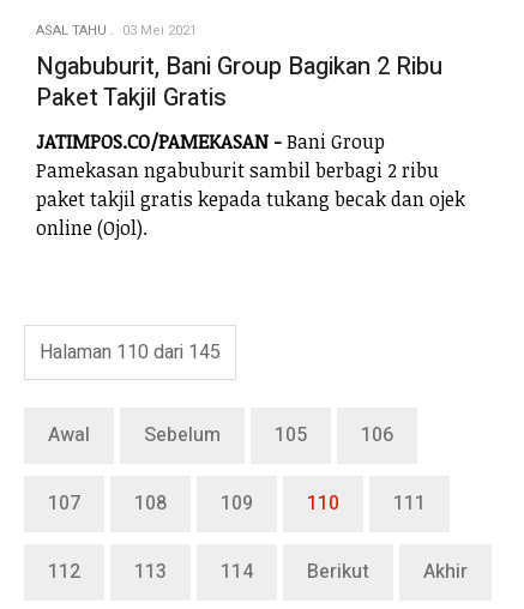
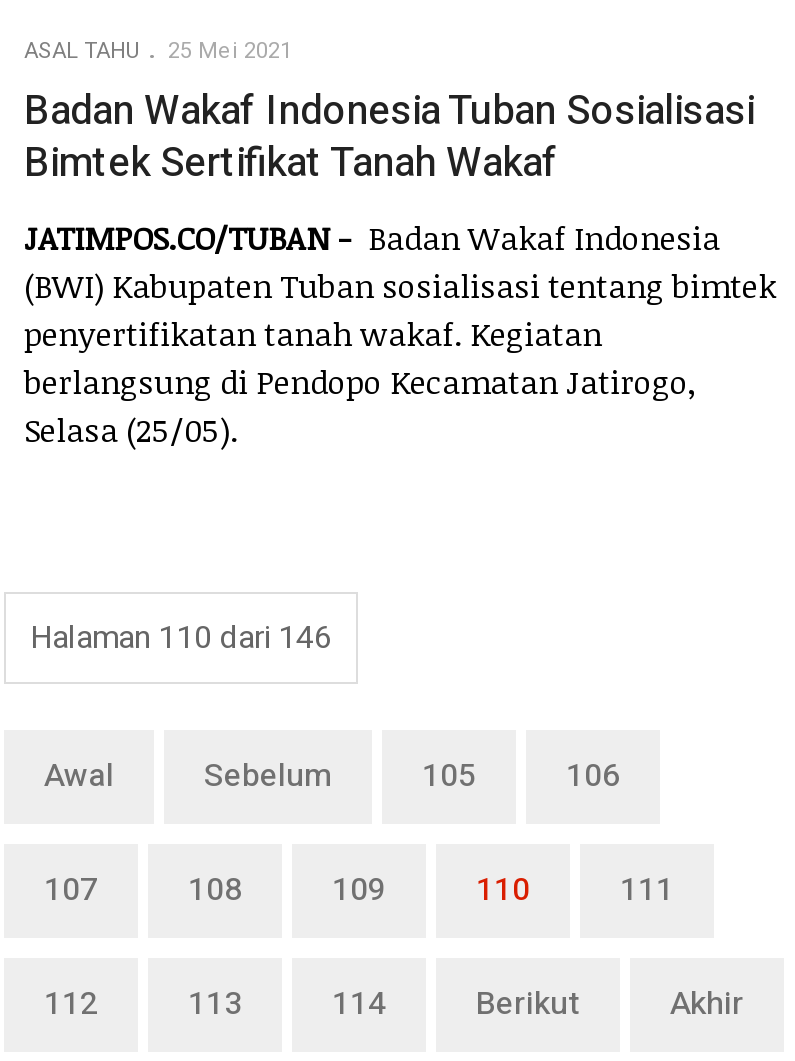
[36,20,465,241] 03 Mei 2021 | Ngabuburit, Bani Group Bagikan 2 Ribu | Paket Takjil Gratis | JATIMPOS.CO/PAMEKASAN - Bani Group | Pamekasan ngabuburit sambil berbagi 2 ribu | paket takjil gratis kepada tukang becak dan ojek | online (Ojol). -> [24,34,776,451] 25 Mei 2021 | Badan Wakaf Indonesia Tuban Sosialisasi | Bimtek Sertifikat Tanah Wakaf | JATIMPOS.CO/TUBAN - Badan Wakaf Indonesia | (BWI) Kabupaten Tuban sosialisasi tentang bimtek | penyertifikatan tanah wakaf. Kegiatan | berlangsung di Pendopo Kecamatan Jatirogo, | Selasa (25/05).
[40,338,221,367] Halaman 110 dari 145 -> [30,613,332,661] Halaman 110 dari 146

